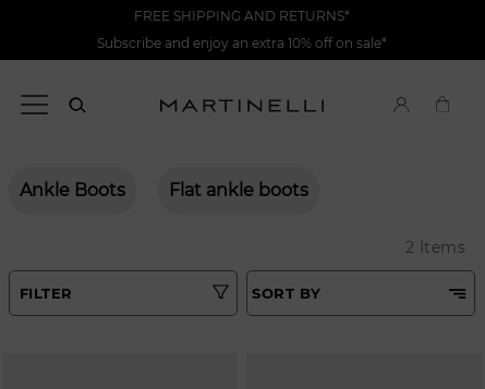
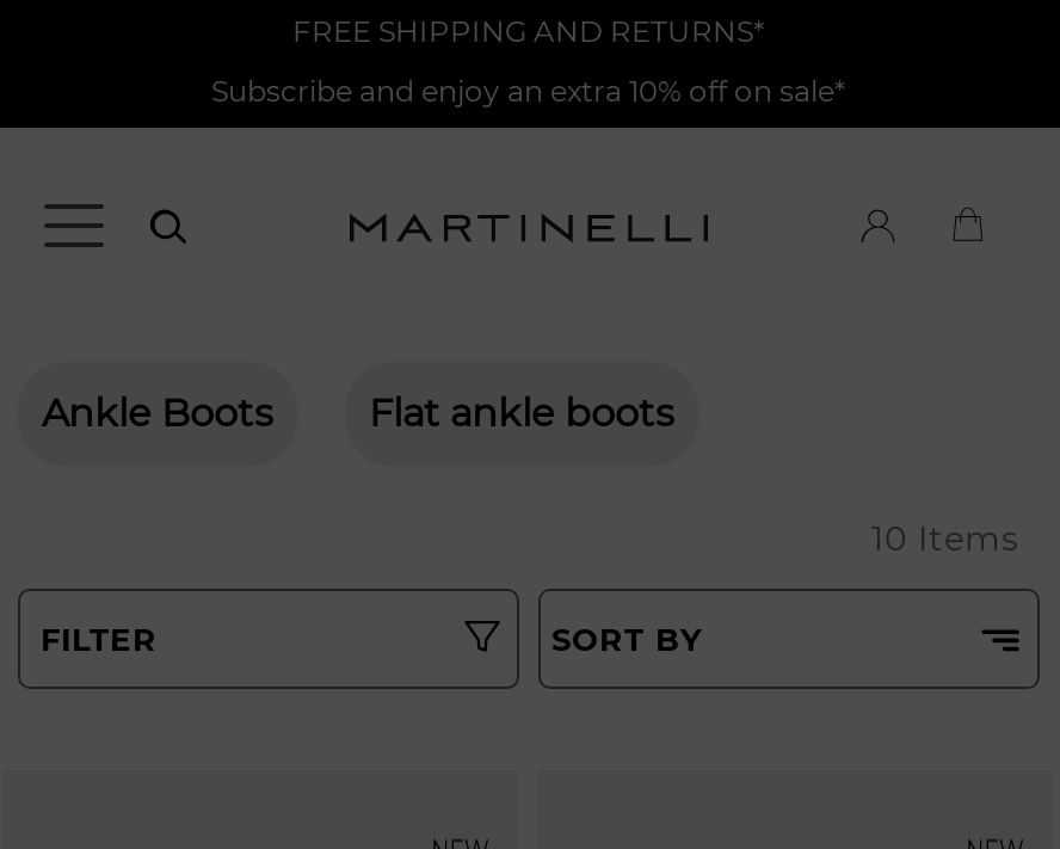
[405,238,466,257] 2 Items -> [871,517,1019,560] 10 Items

